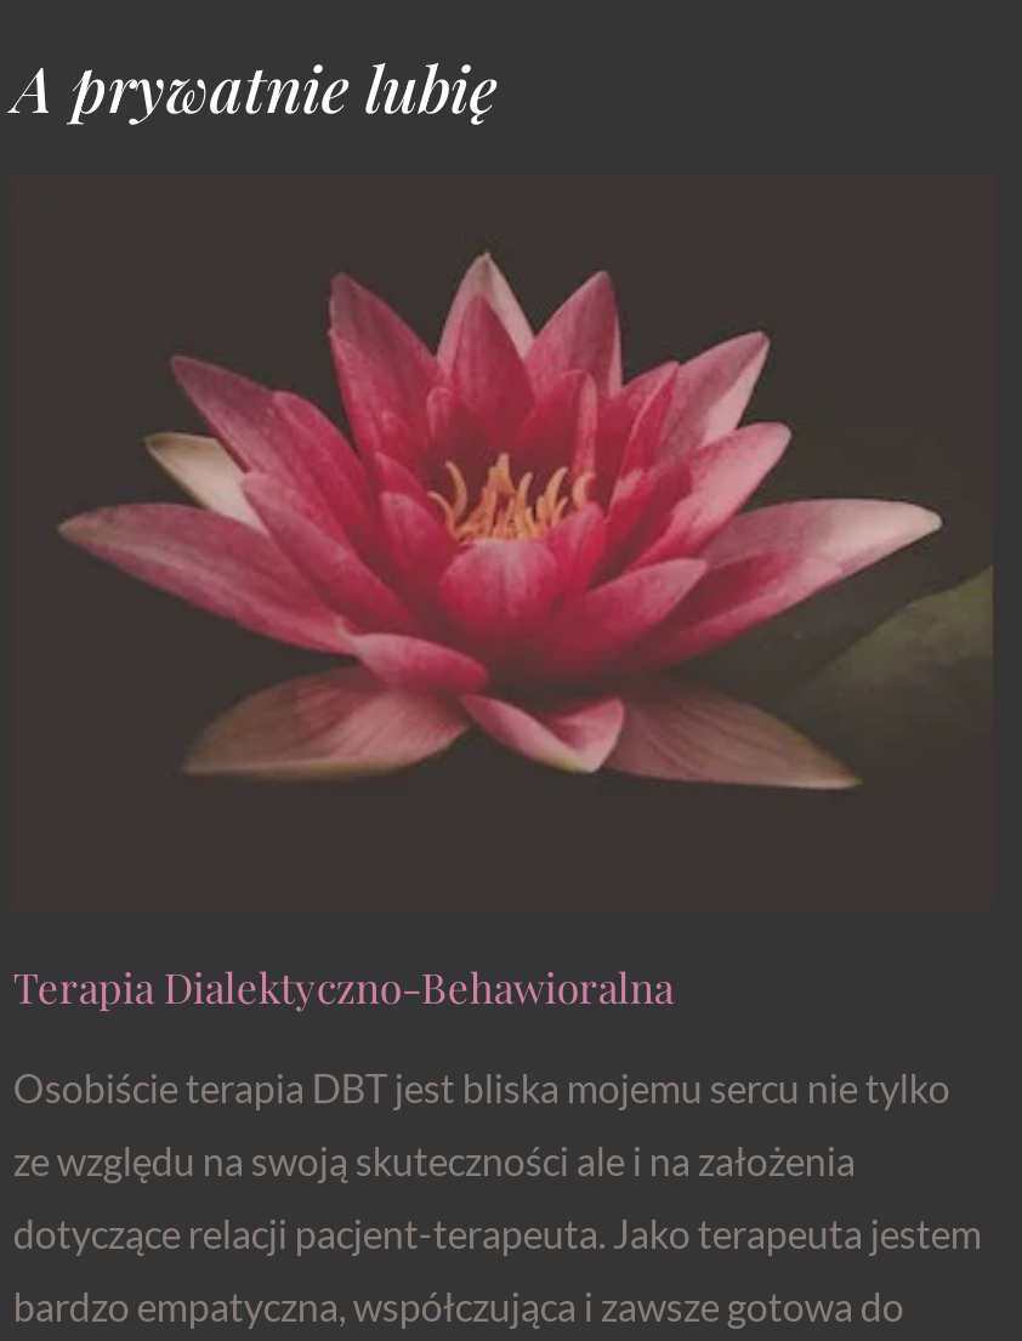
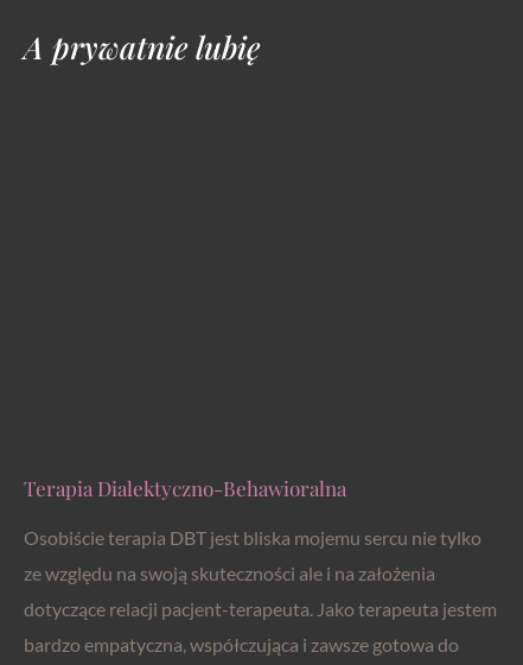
[56,250,993,791] [image] -> none

